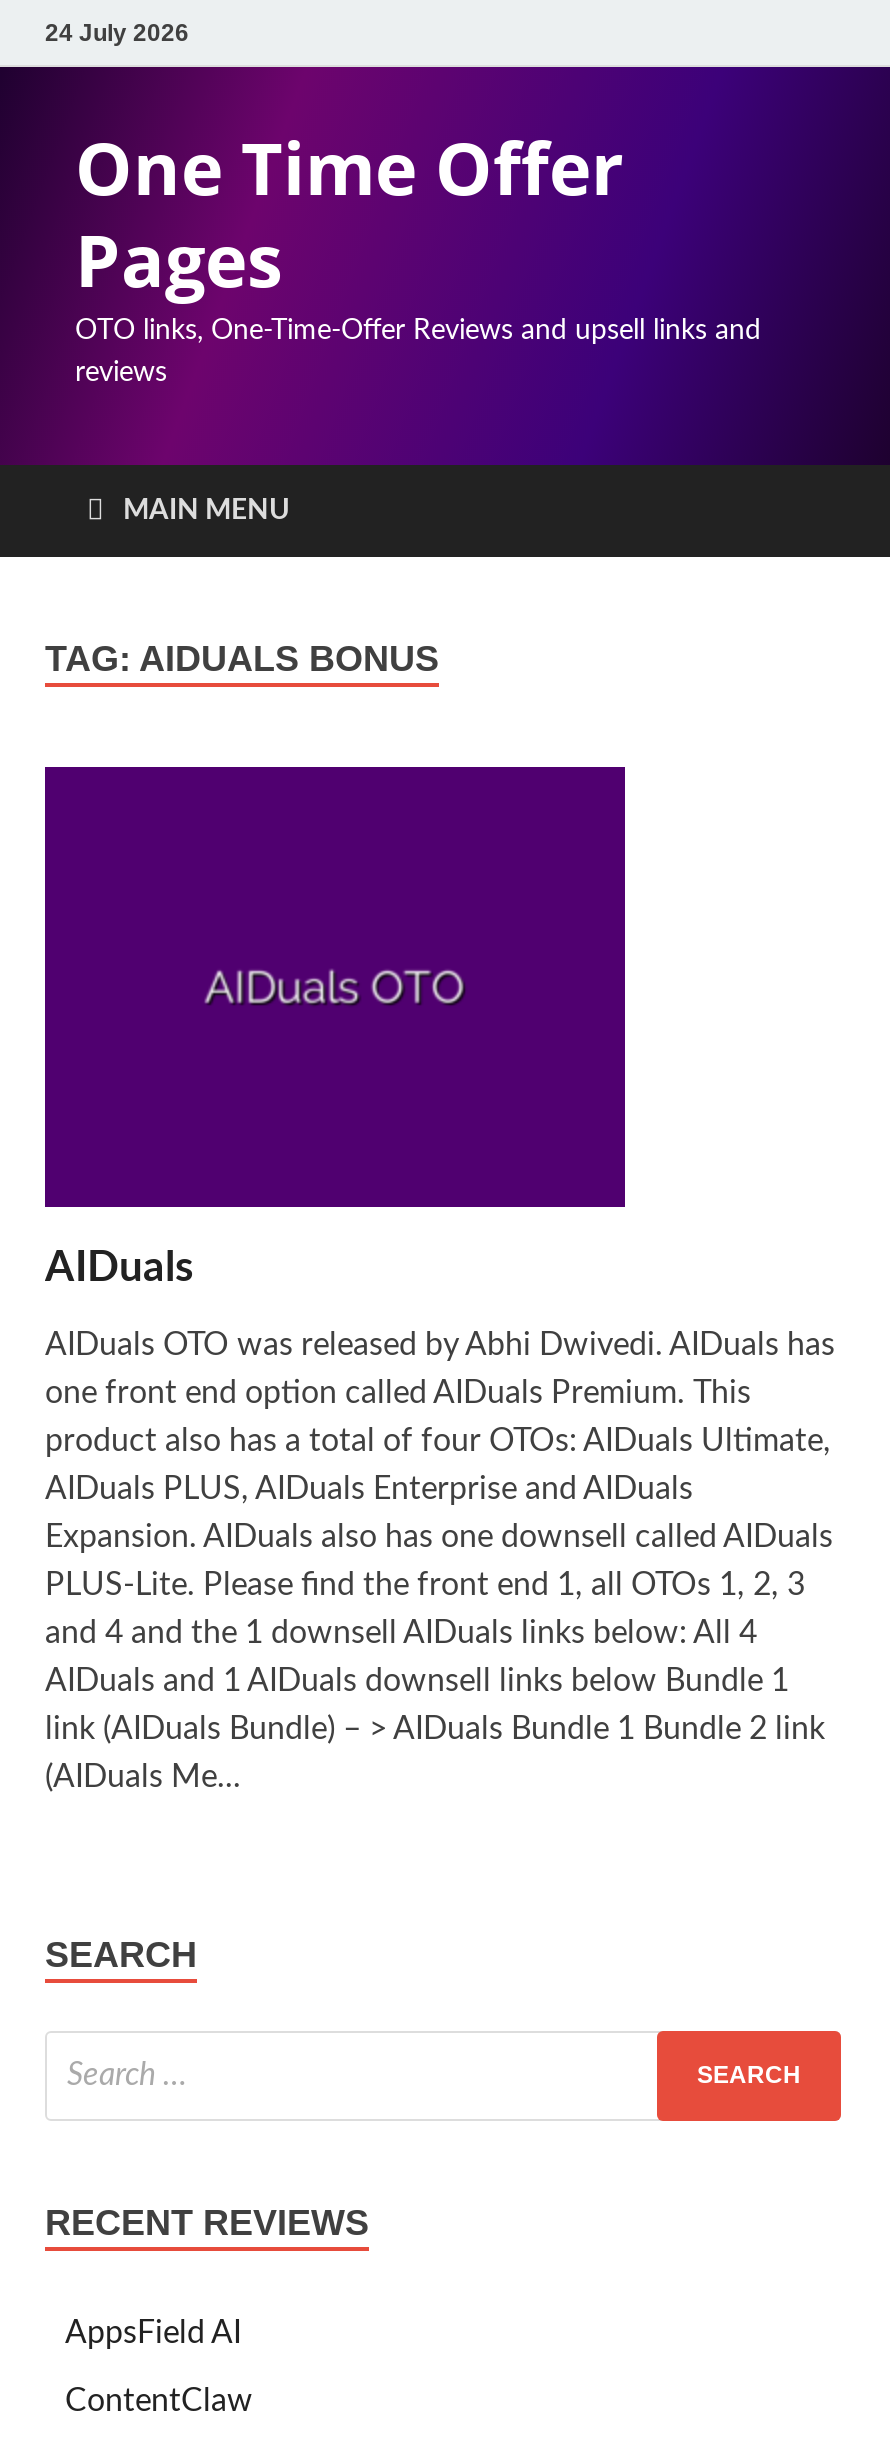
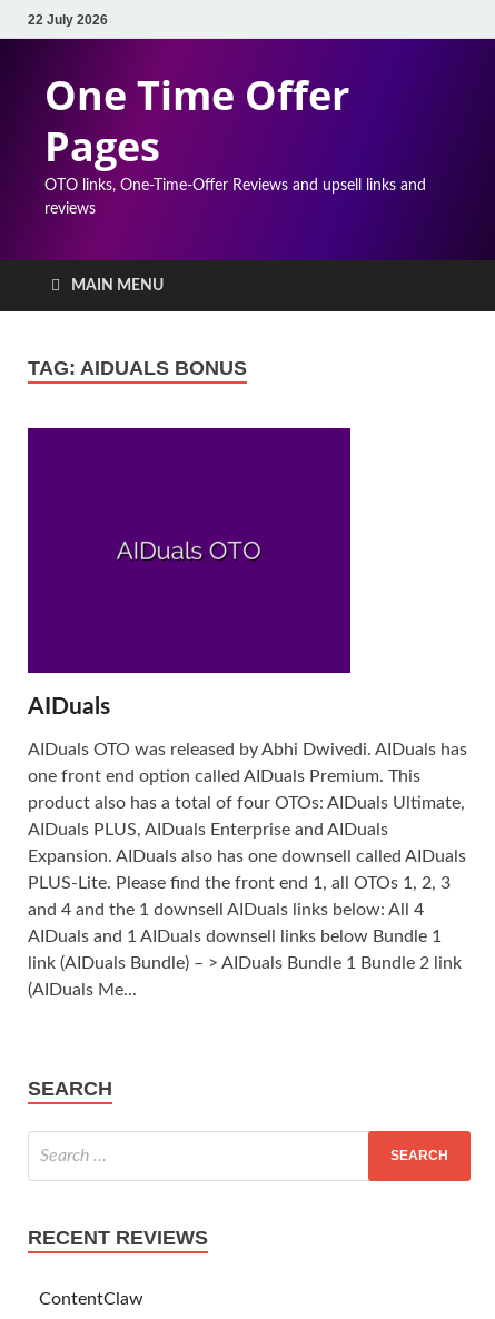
[45,18,189,46] 24 July 2026 -> [28,12,108,27] 22 July 2026
[65,2317,241,2349] AppsField AI -> none

